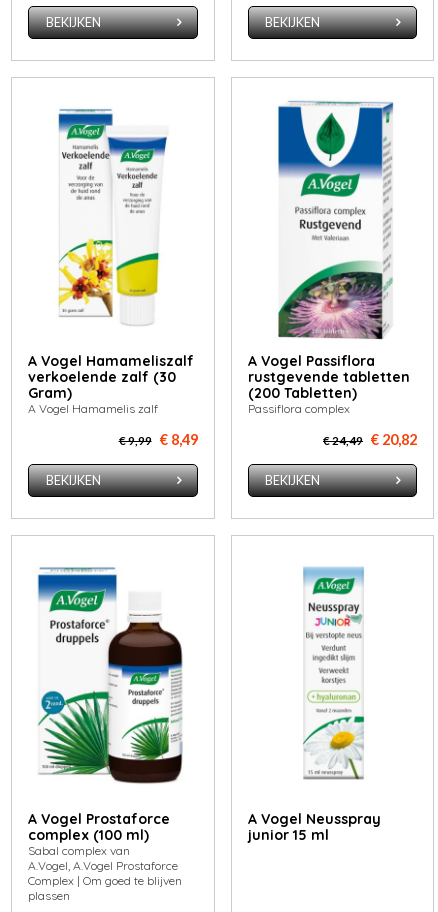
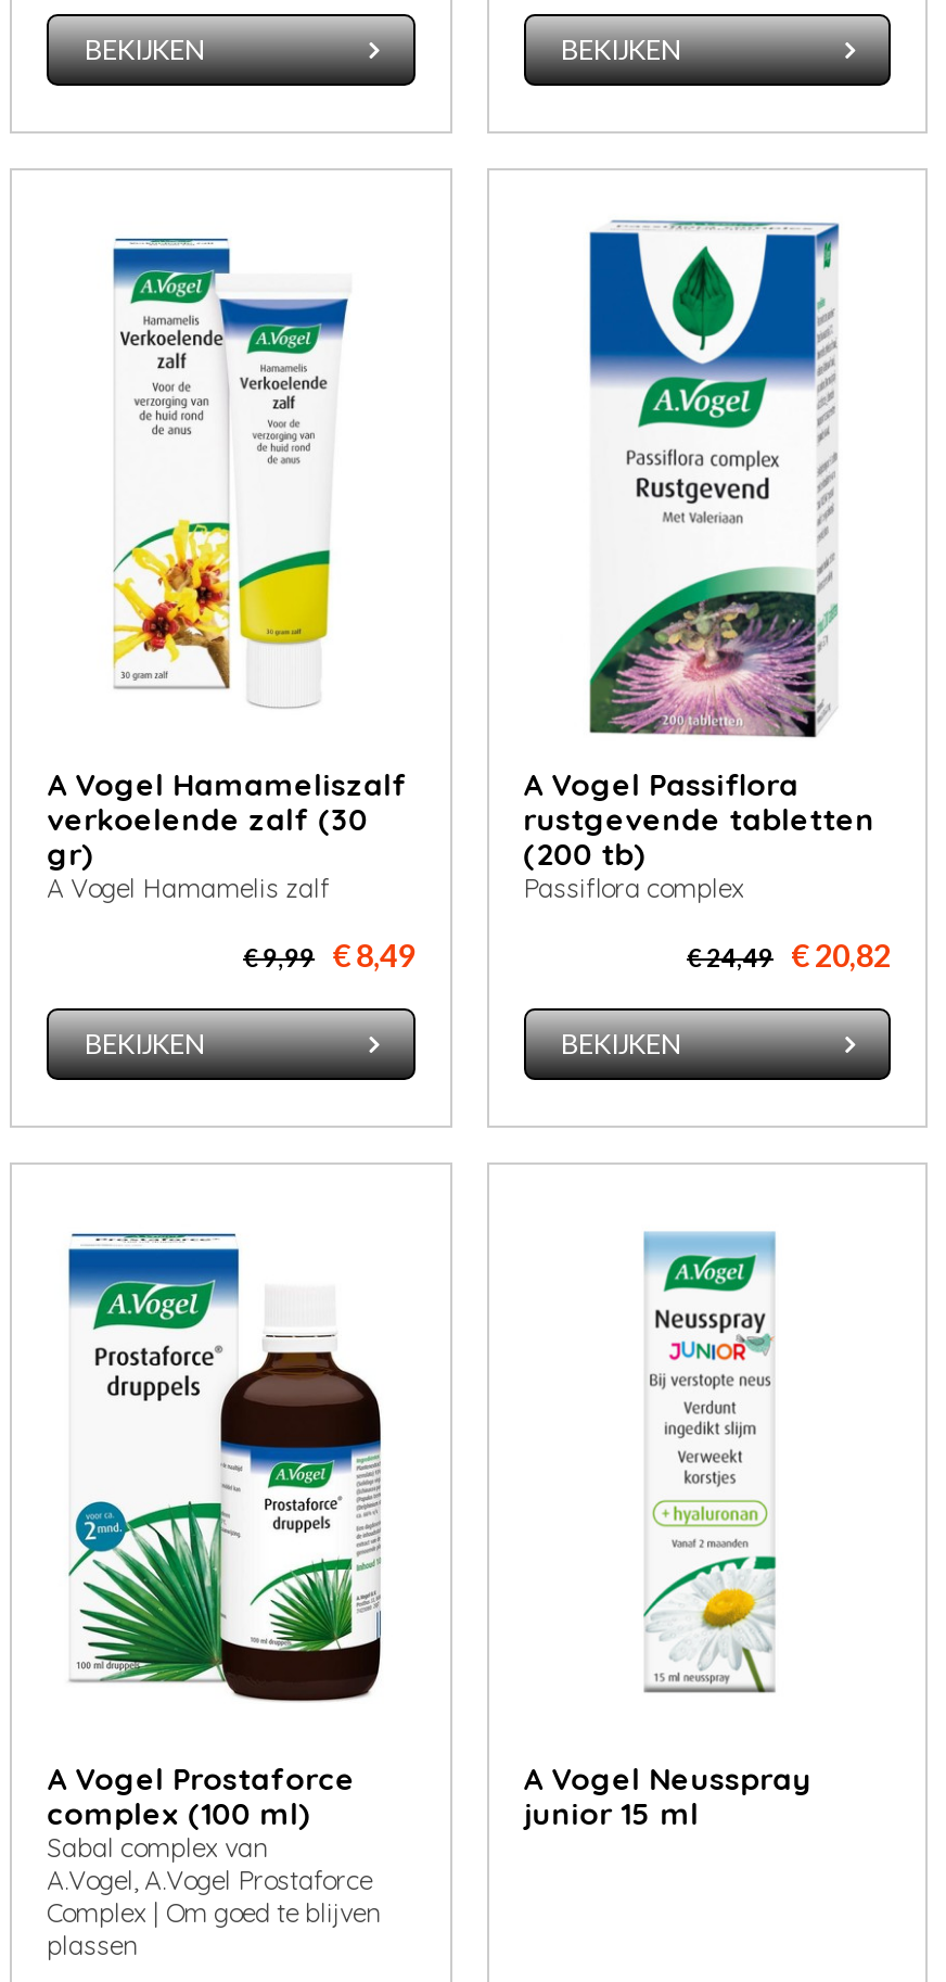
[28,384,72,402] Gram) -> [47,835,92,874] gr)
[248,384,357,402] (200 Tabletten) -> [523,835,645,874] (200 tb)

